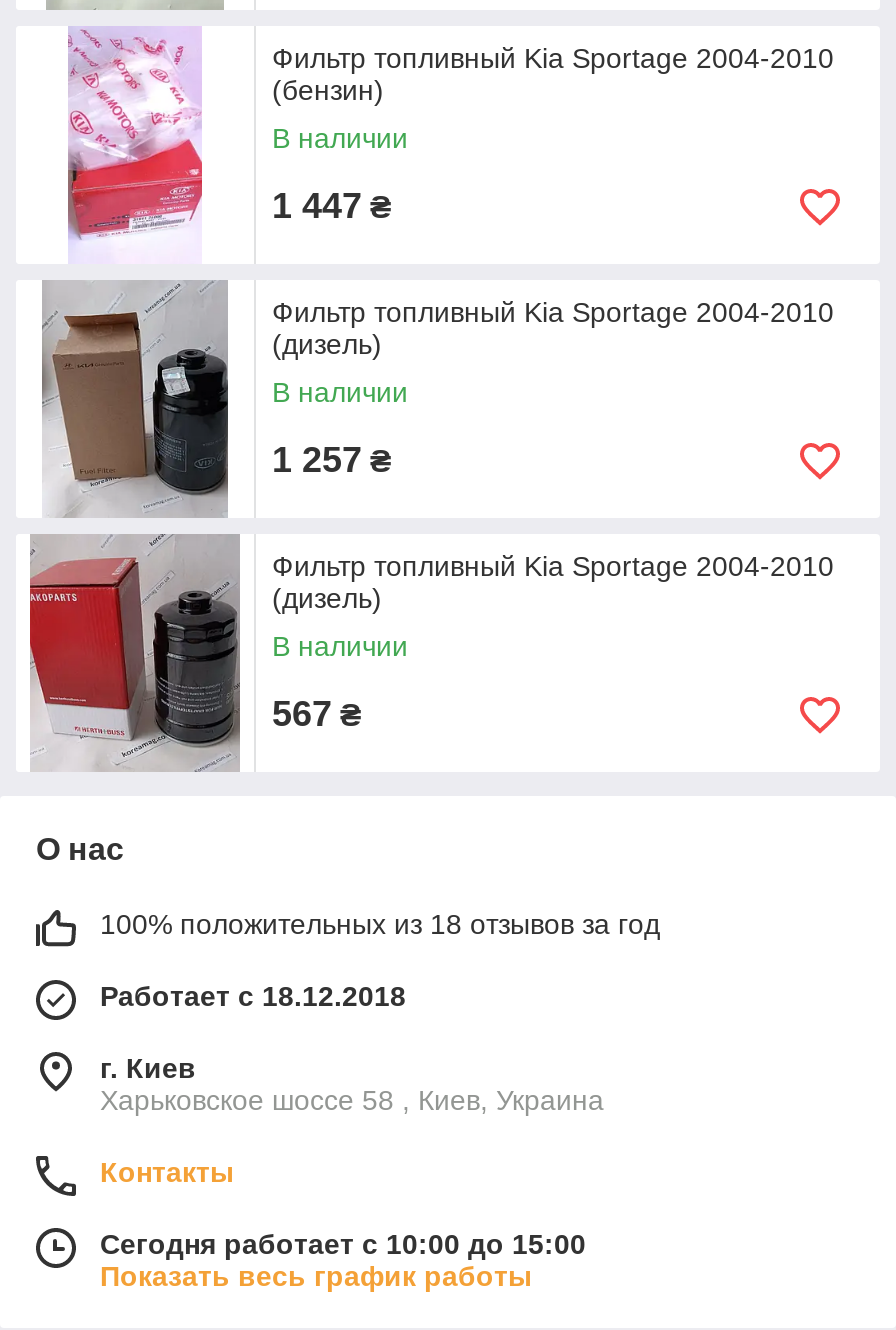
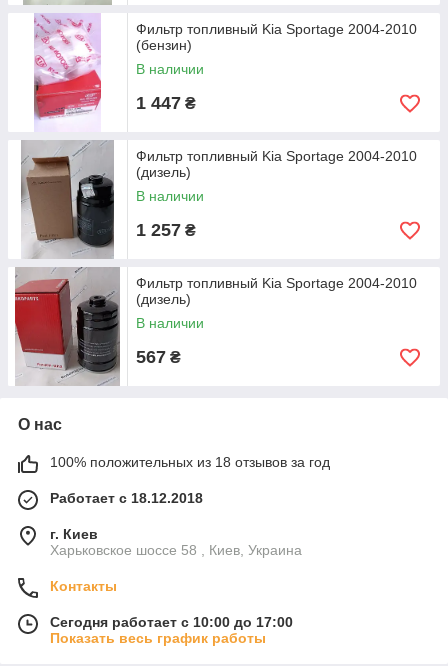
[100,1228,586,1260] Сегодня работает с 10:00 до 15:00 -> [50,614,293,630] Сегодня работает с 10:00 до 17:00

